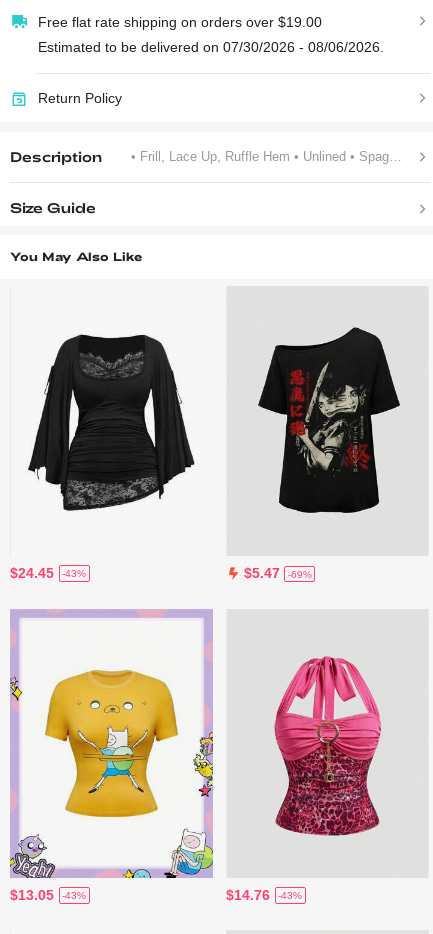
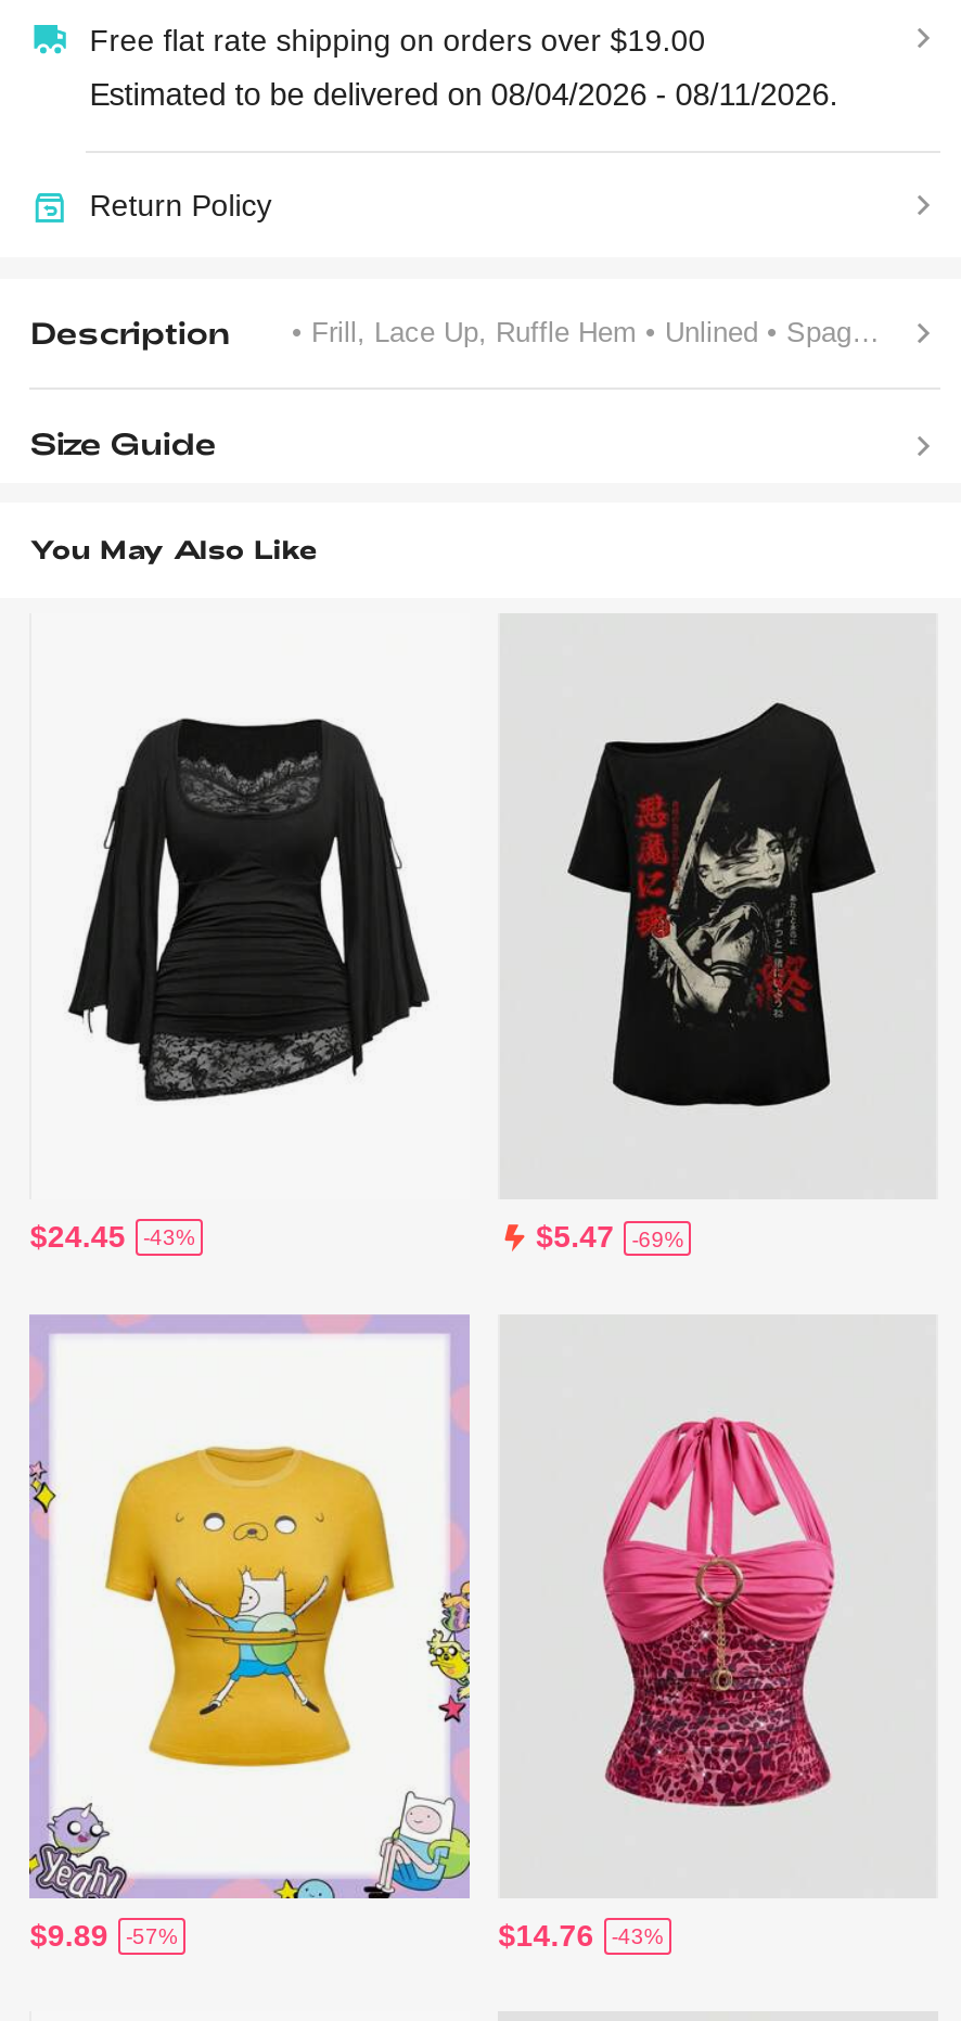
[38,39,384,55] Estimated to be delivered on 07/30/2026 - 08/06/2026. -> [89,78,838,112] Estimated to be delivered on 08/04/2026 - 08/11/2026.
[10,887,54,903] $13.05 -> [30,1918,108,1953] $9.89
[62,890,86,901] -43% -> [126,1925,178,1949] -57%

